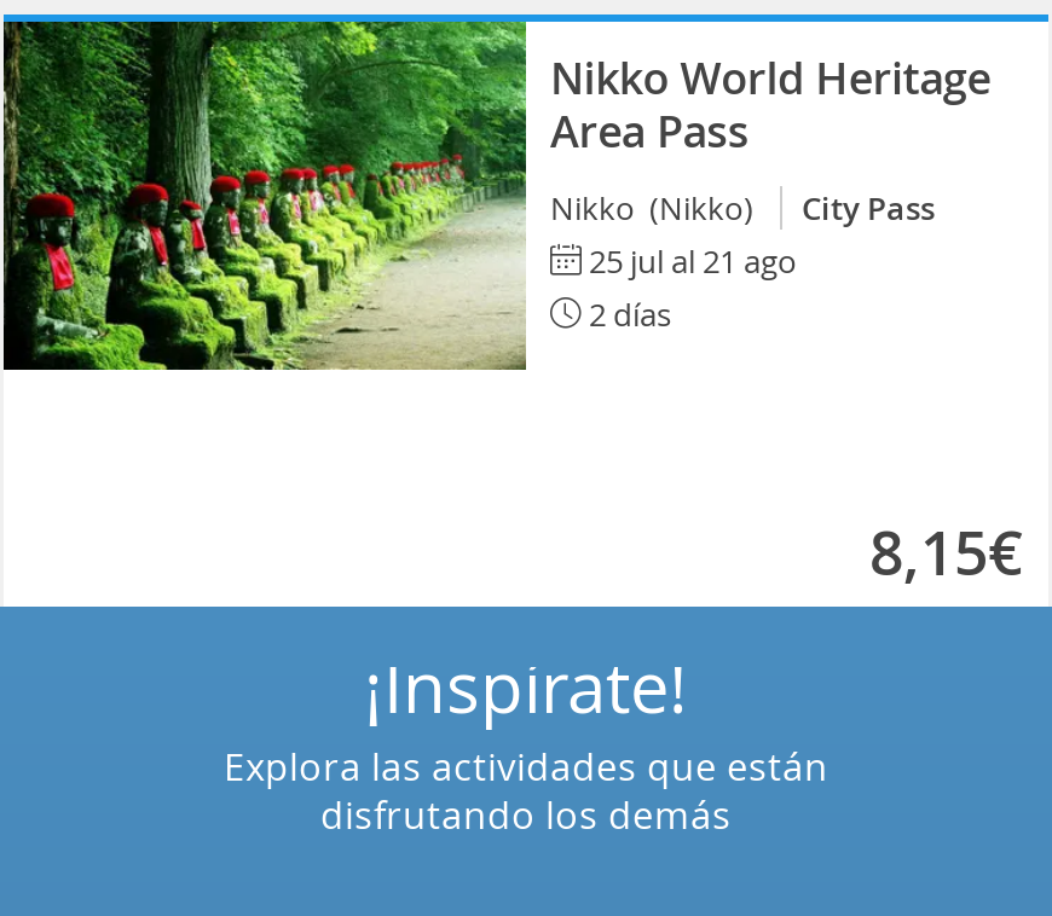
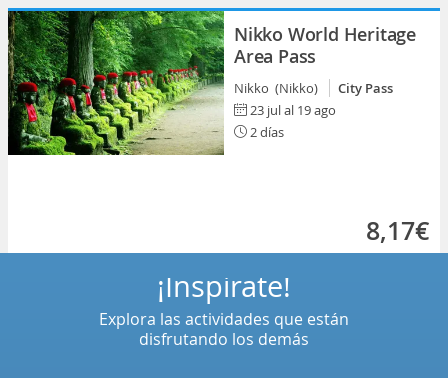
[589,239,797,283] 25 jul al 21 ago -> [250,101,336,119] 23 jul al 19 ago
[869,512,1024,595] 8,15€ -> [366,214,430,248] 8,17€

